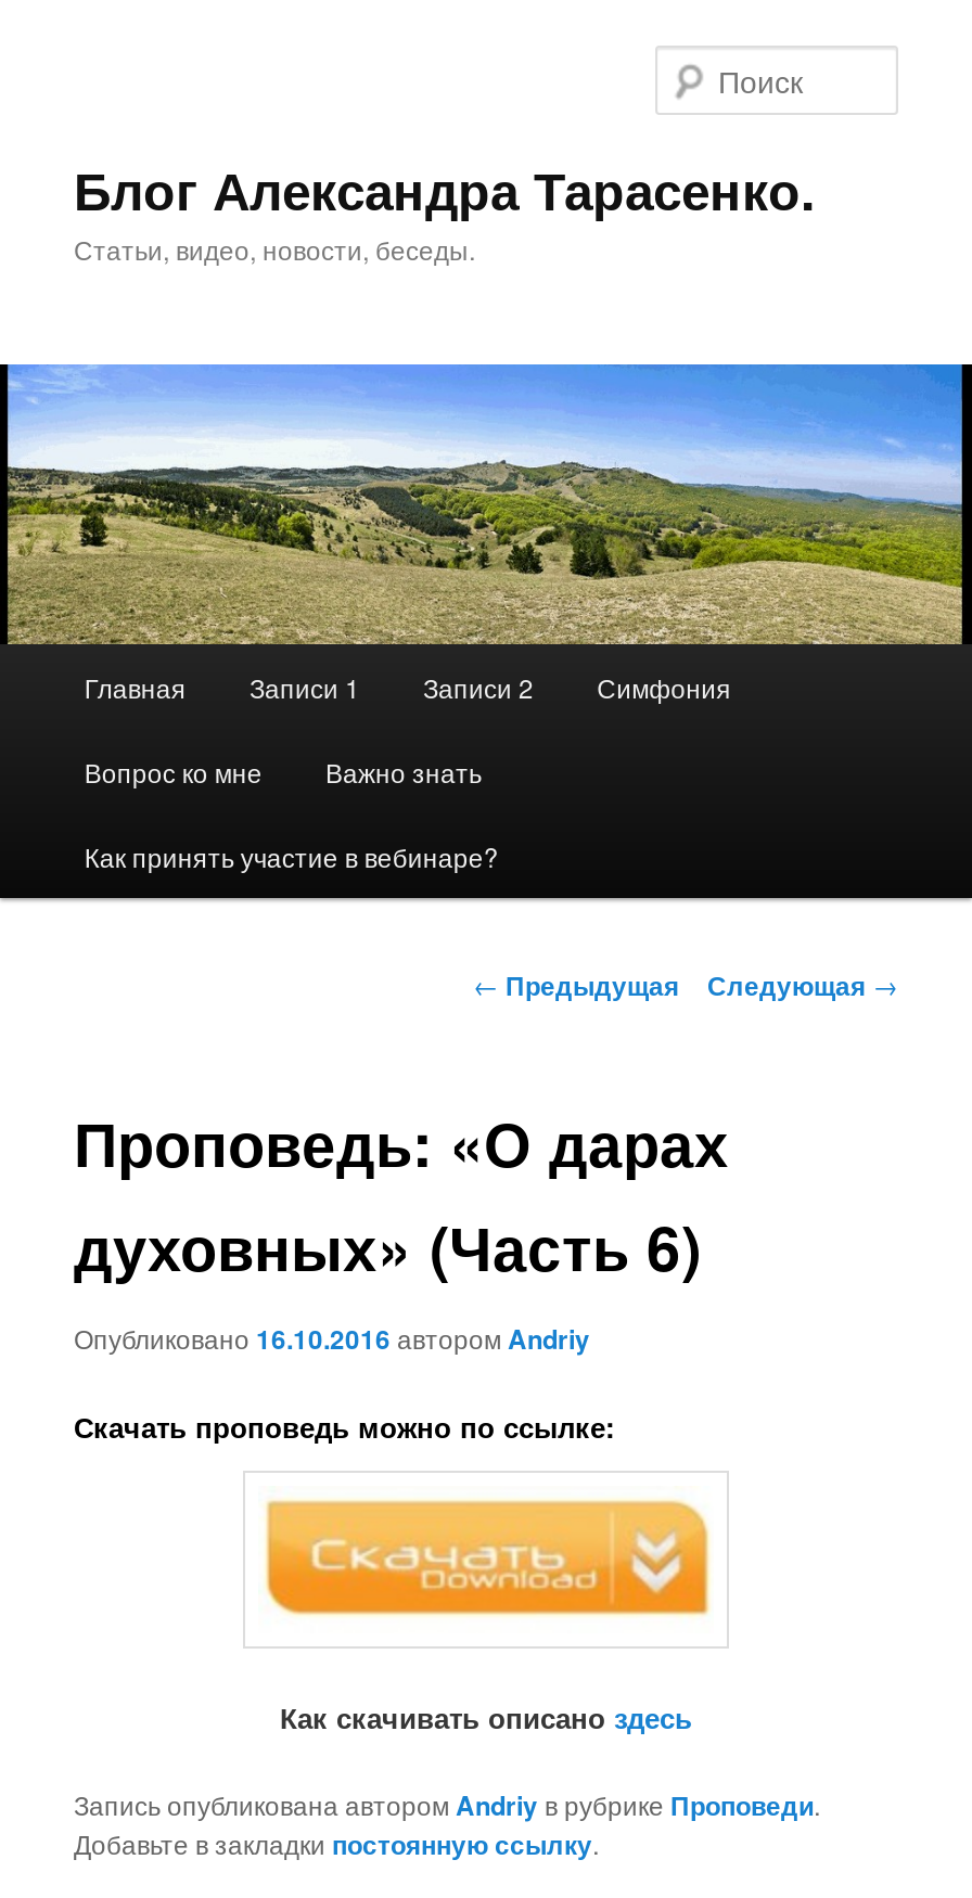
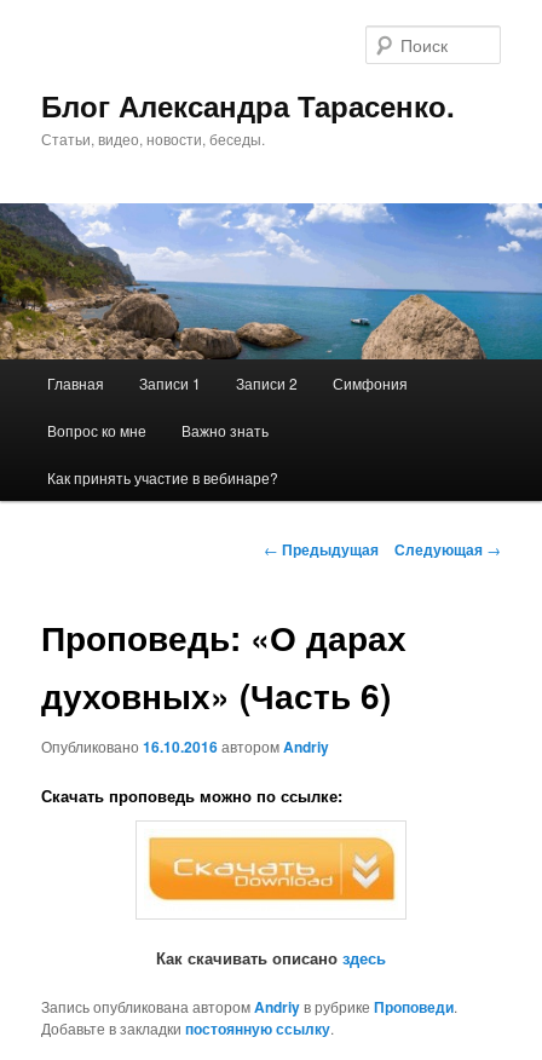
[7,362,965,646] [image] -> [4,202,538,359] [image]

